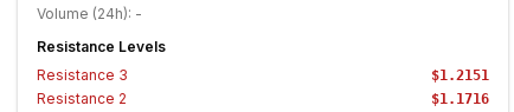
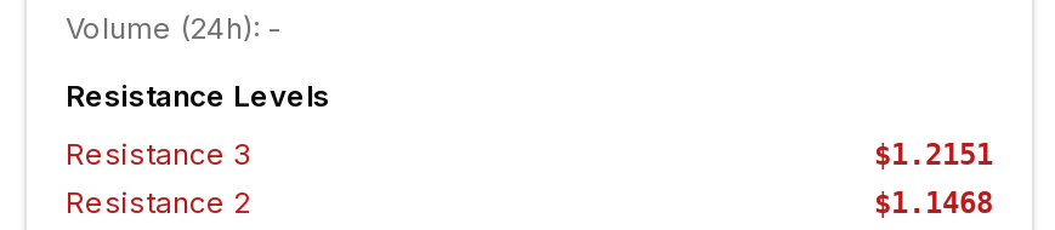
[431,91,489,107] $1.1716 -> [874,186,993,220] $1.1468

